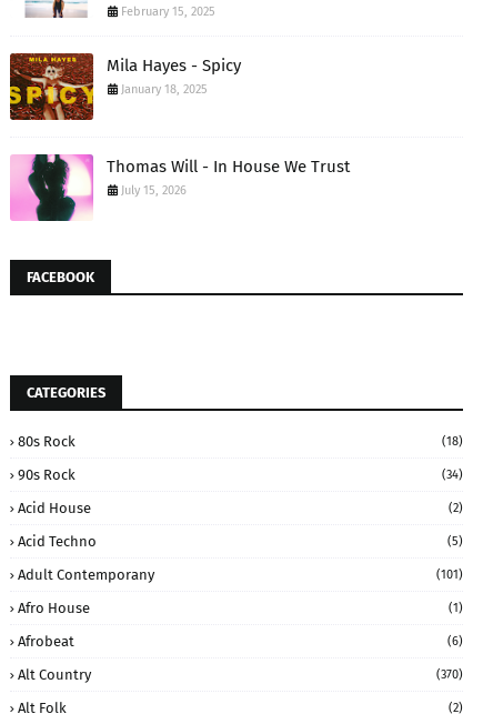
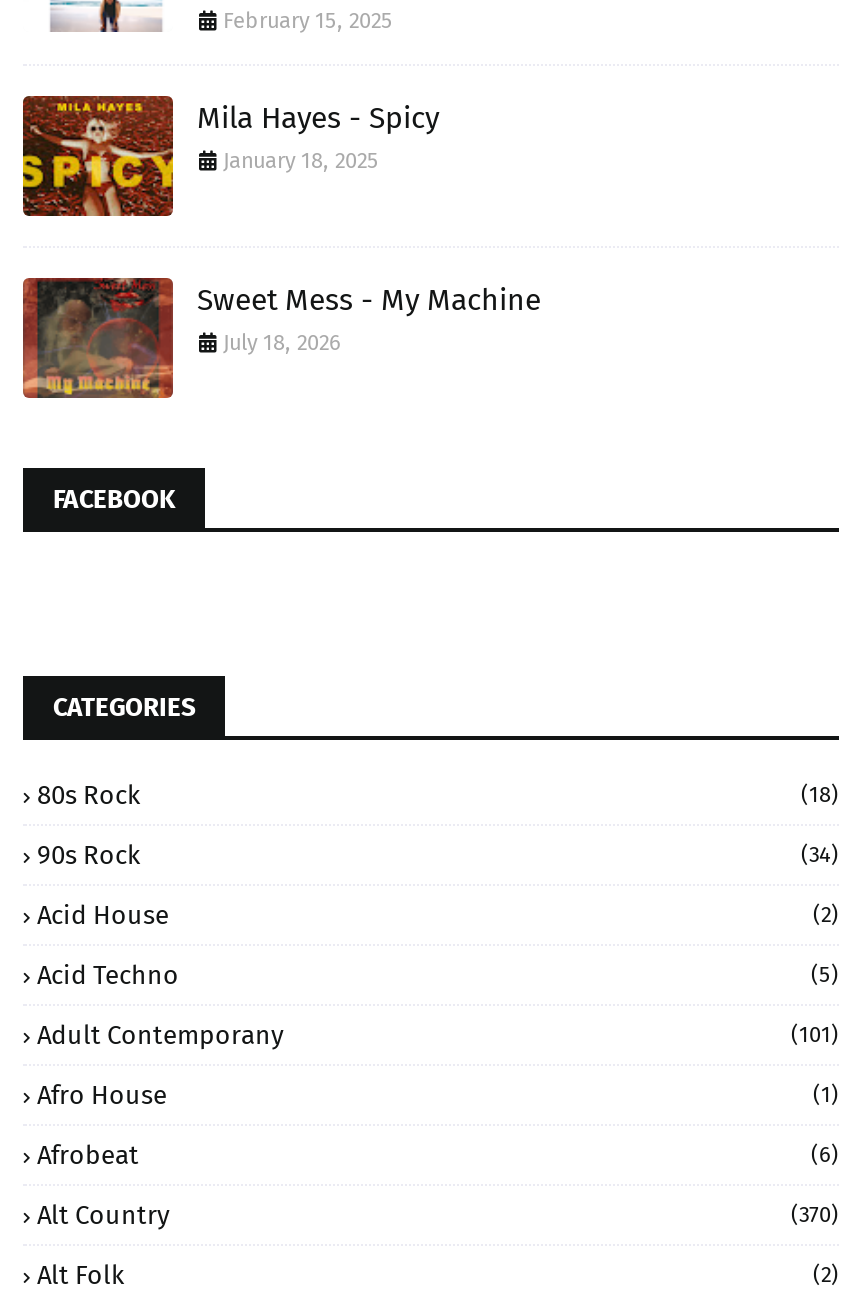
[10,153,350,222] [image] | Thomas Will - In House We Trust | July 15, 2026 -> [21,276,541,400] [image] | Sweet Mess - My Machine | July 18, 2026

